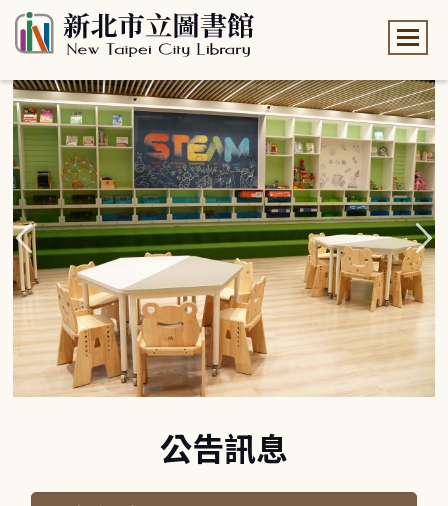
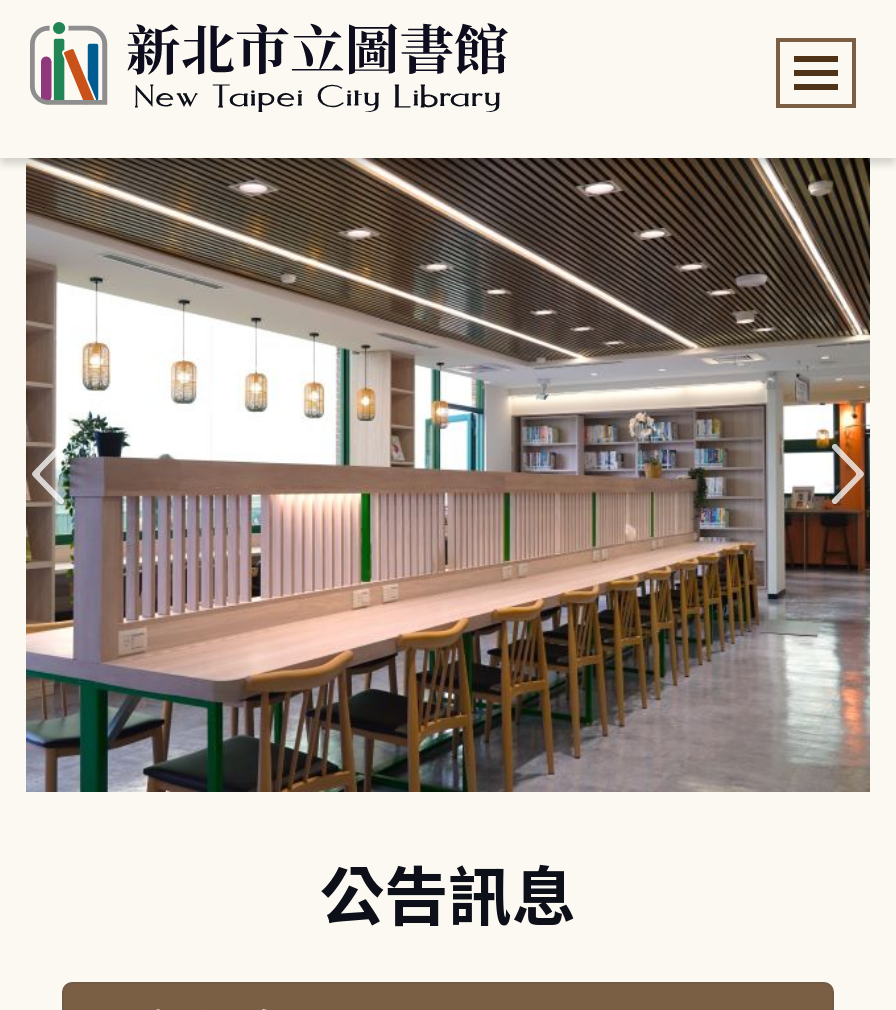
[12,79,436,398] [image] -> [24,156,872,794] [image]

